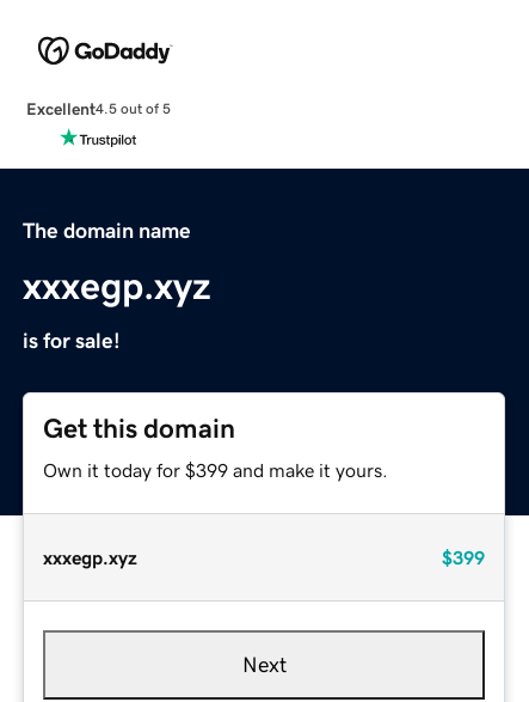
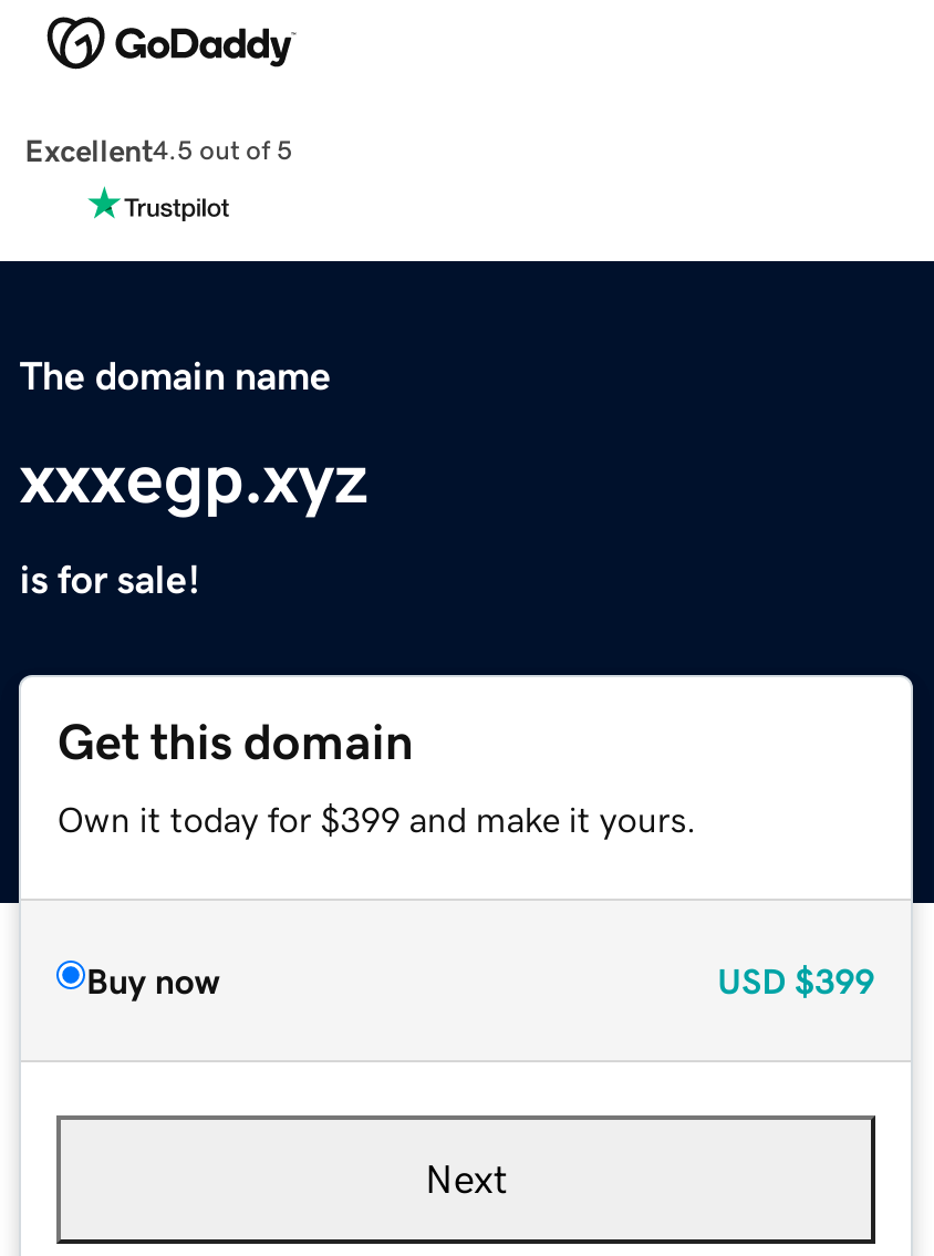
[43,547,484,566] xxxegp.xyz | $399 -> [86,962,874,997] Buy now | USD $399

